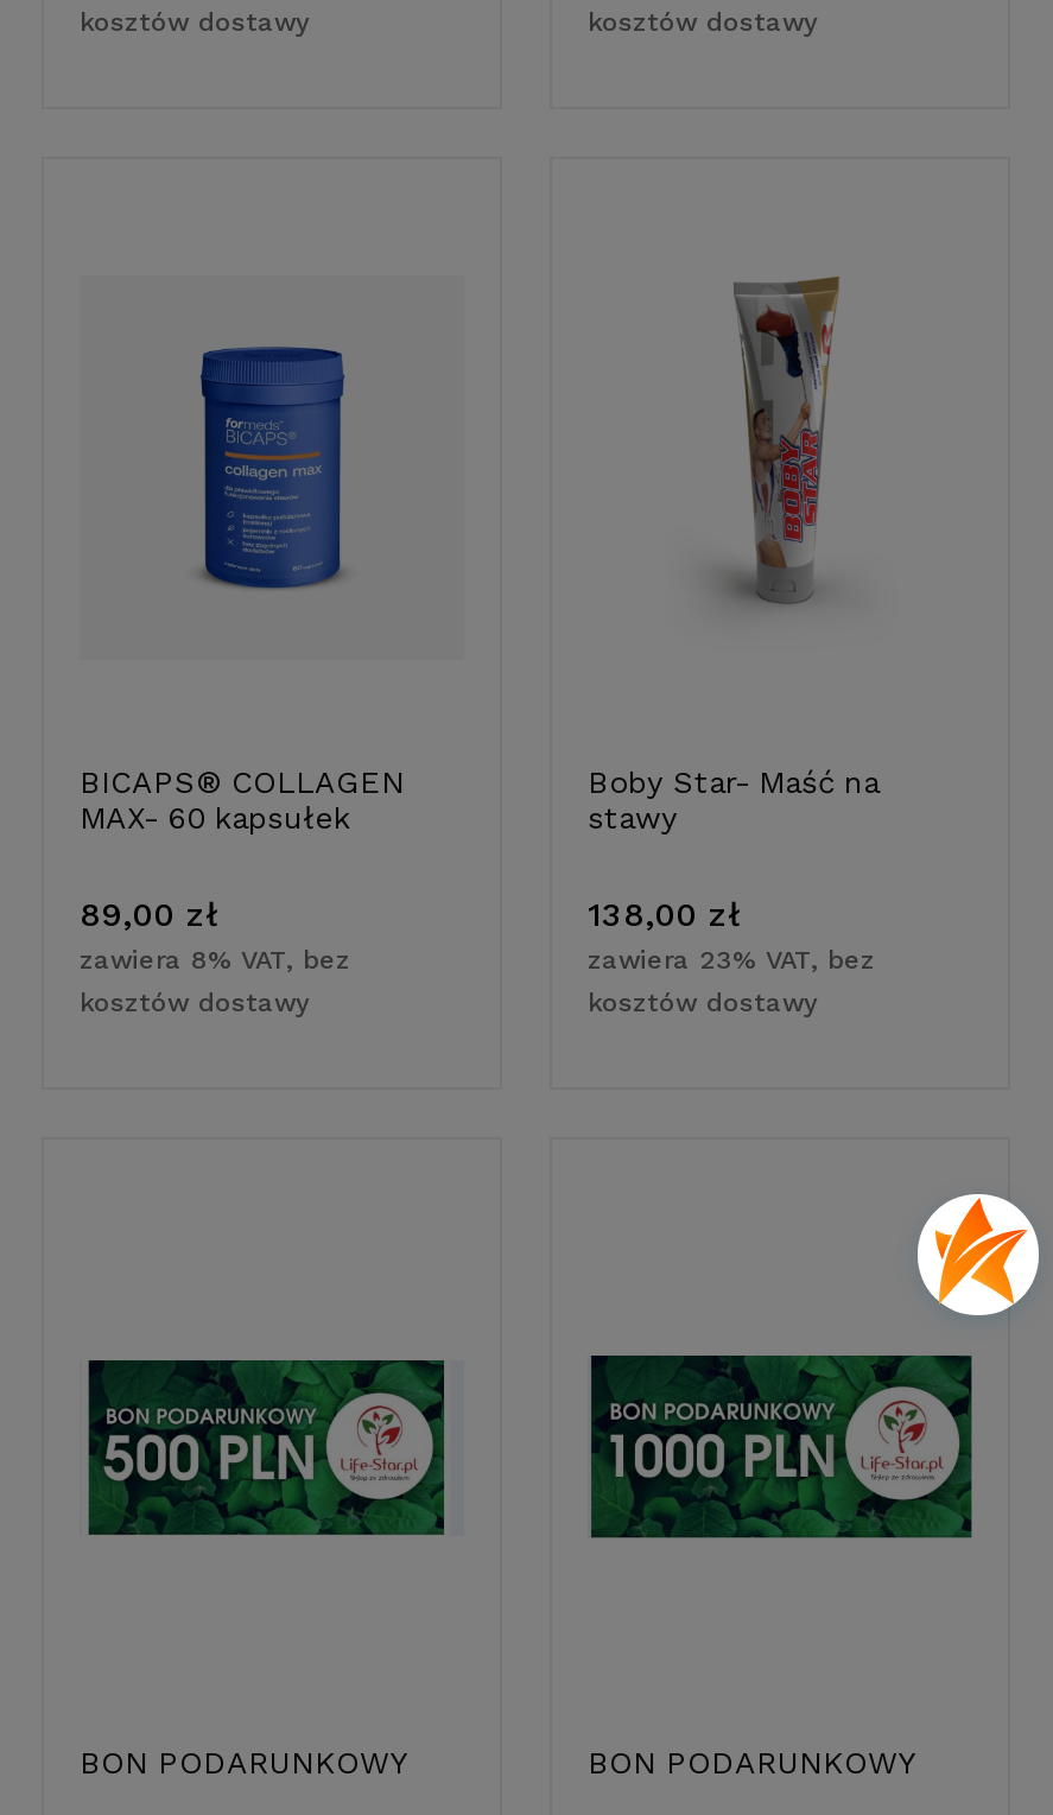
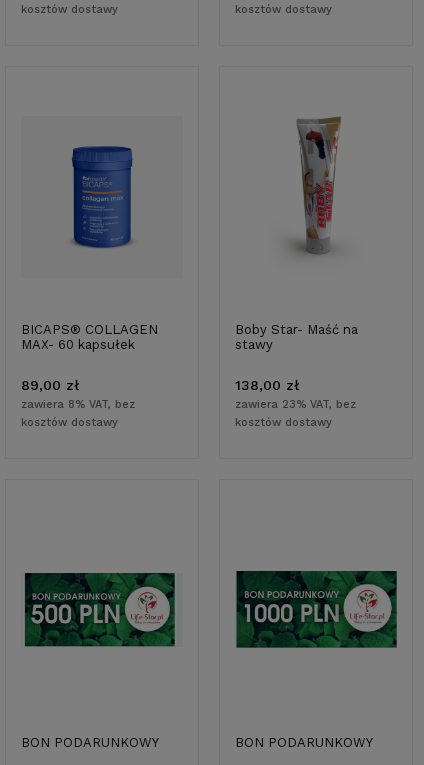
[915,1192,1041,1318] [image] -> none

